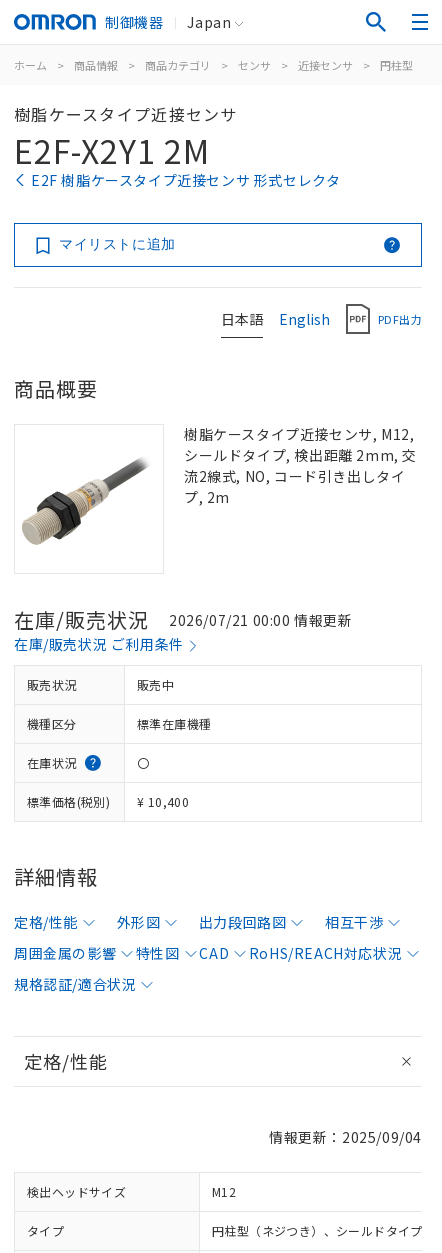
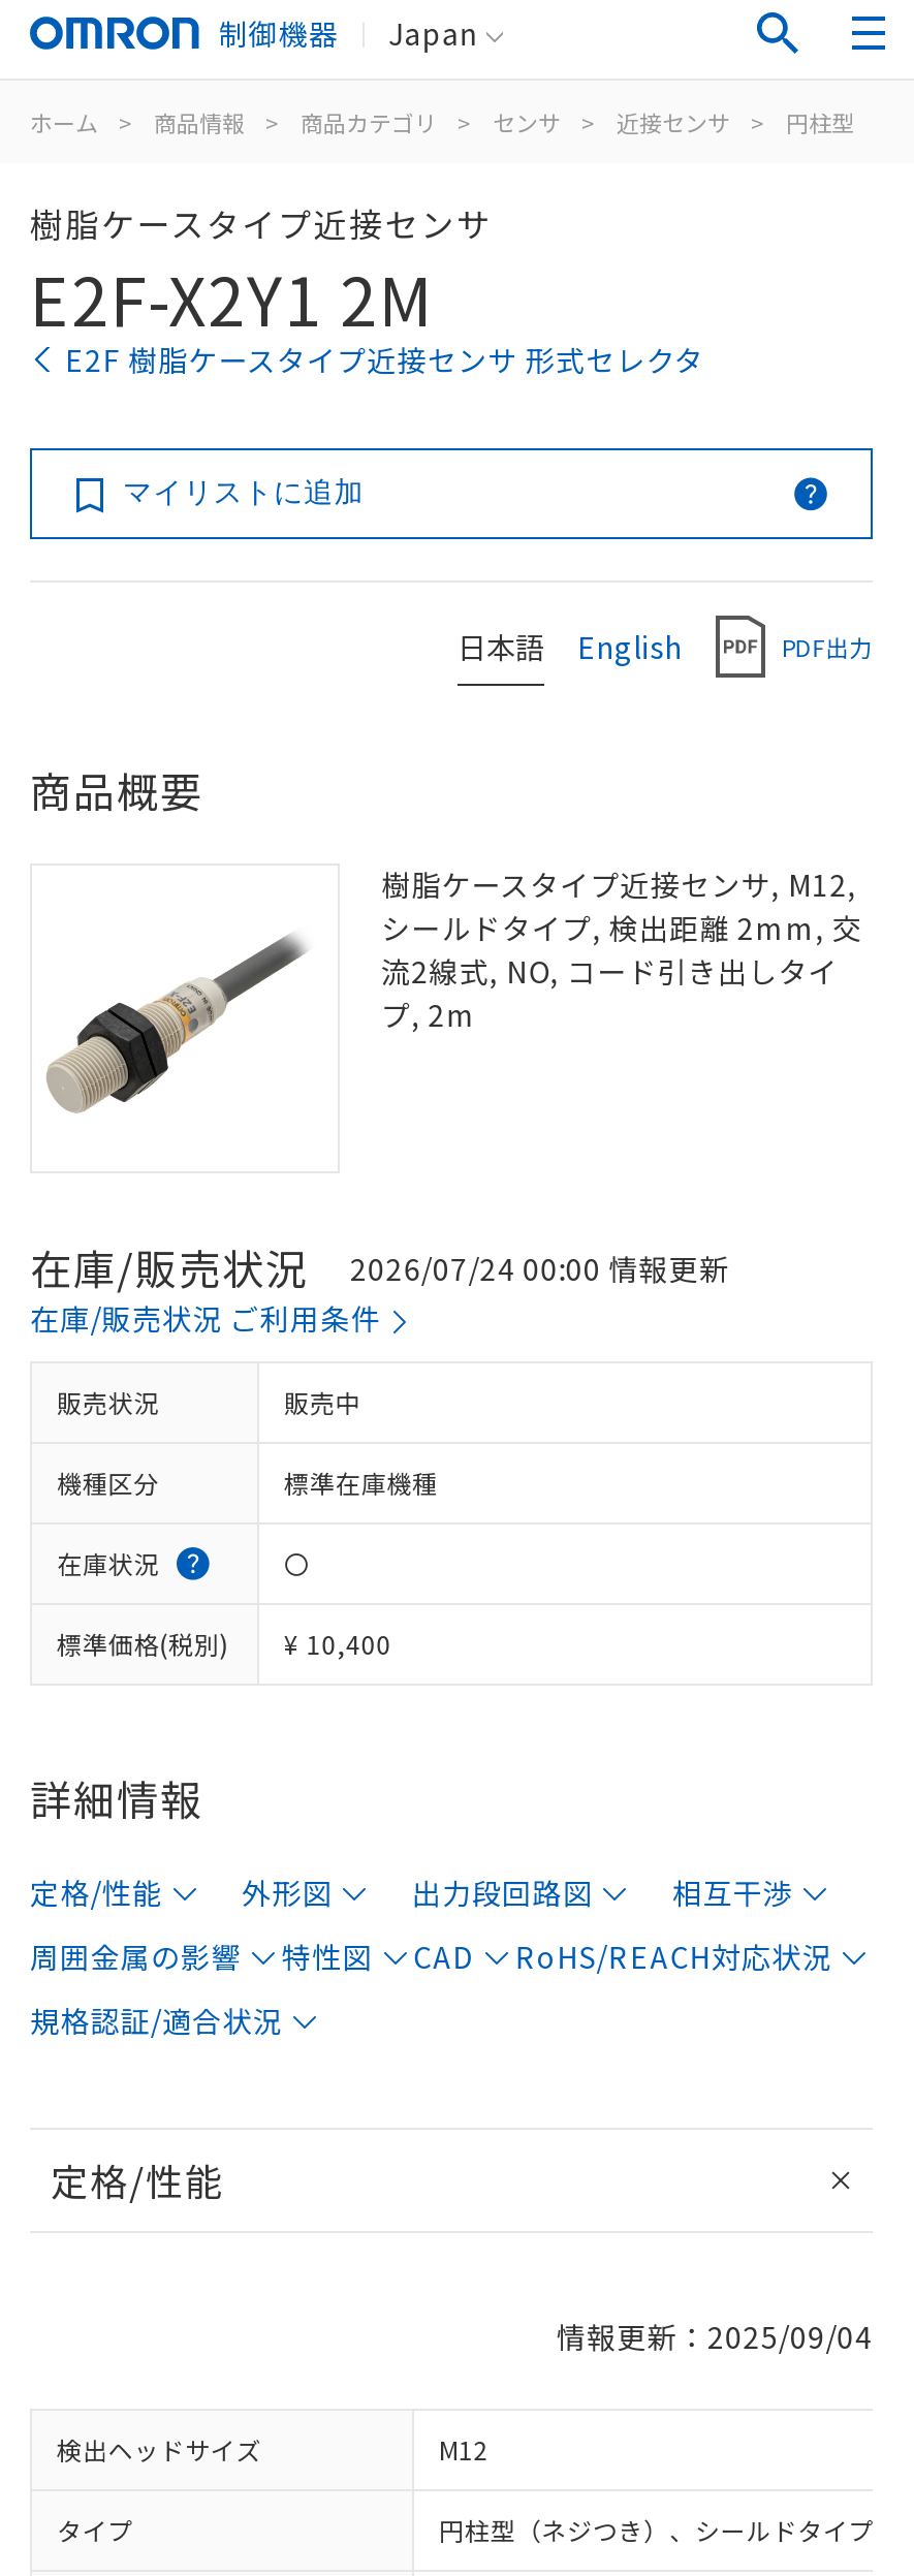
[14,605,353,634] 在庫/販売状況 2026/07/21 00:00 情報更新 -> [30,1237,729,1297] 在庫/販売状況 2026/07/24 00:00 情報更新

